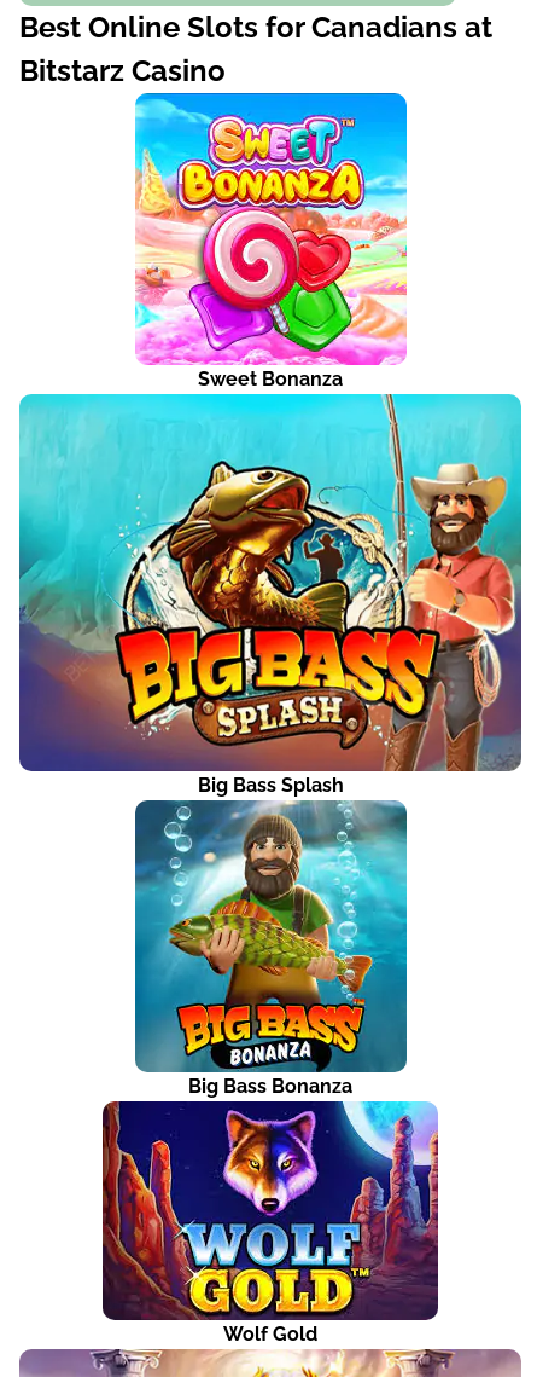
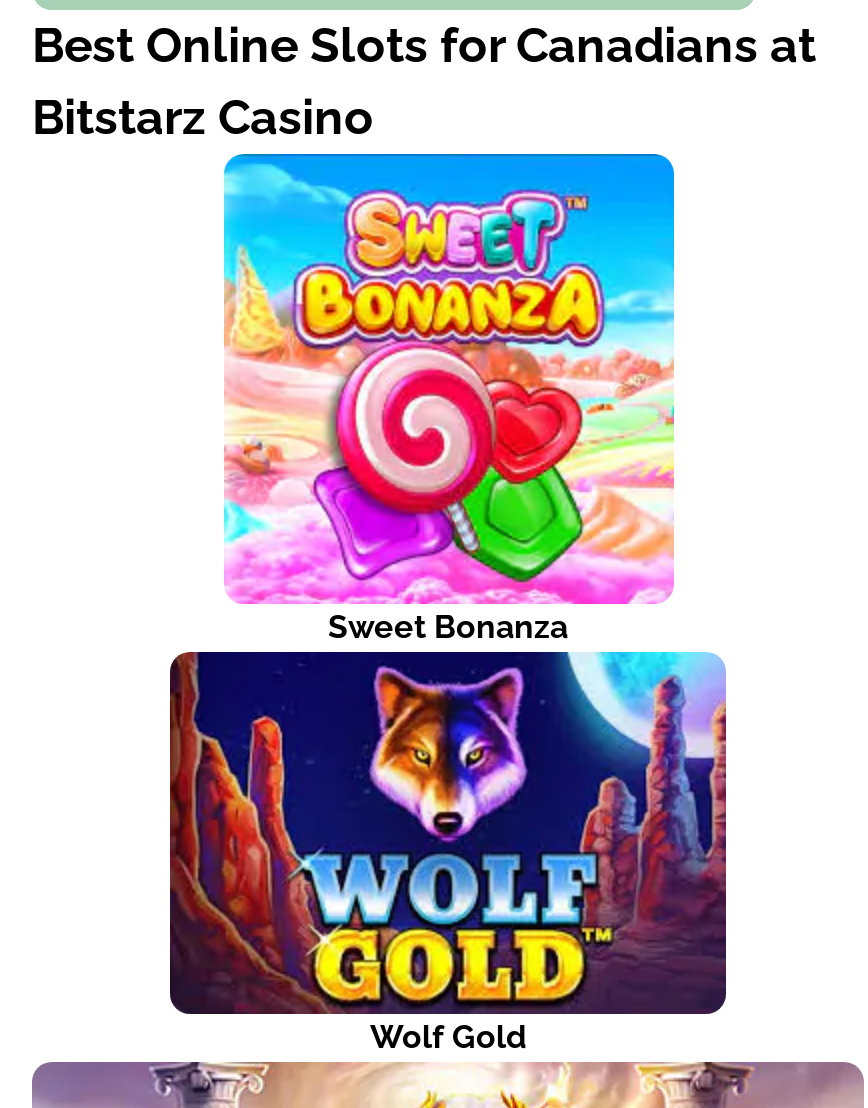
[18,393,523,797] [image] | Big Bass Splash -> none
[134,799,408,1098] [image] | Big Bass Bonanza -> none

